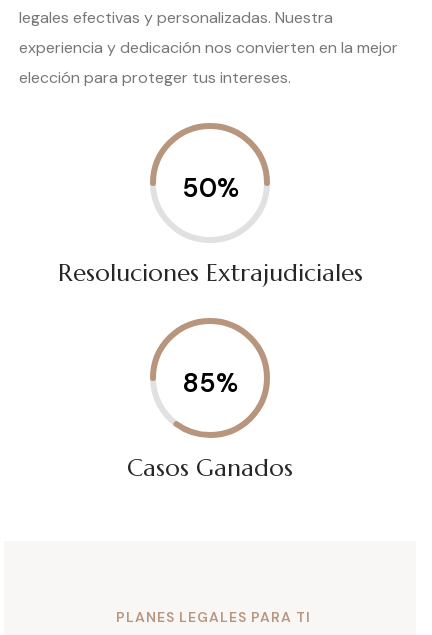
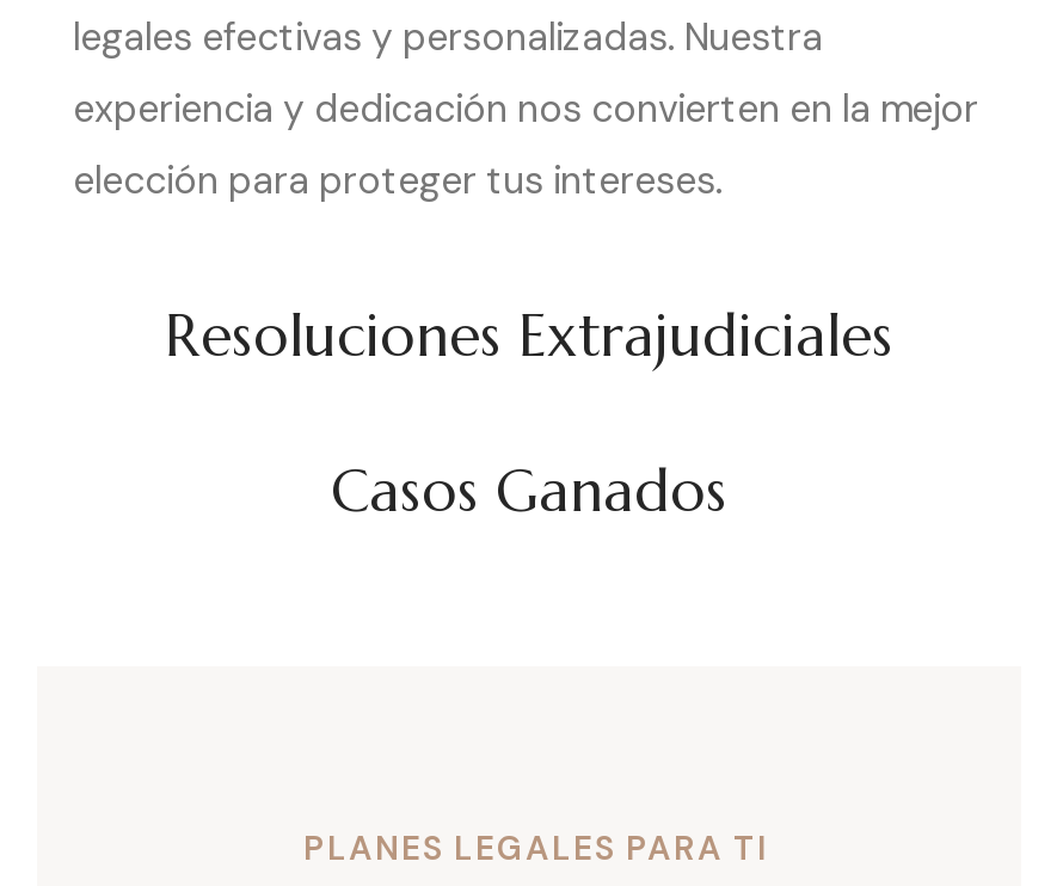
[149,122,271,243] [image] | 50% -> none
[149,317,271,439] [image] | 85% -> none

